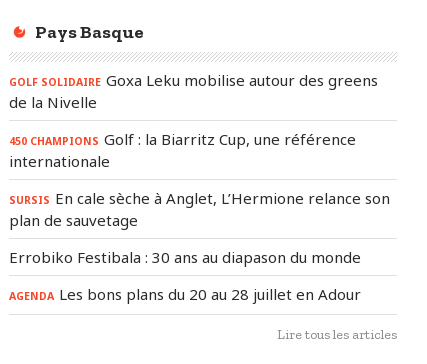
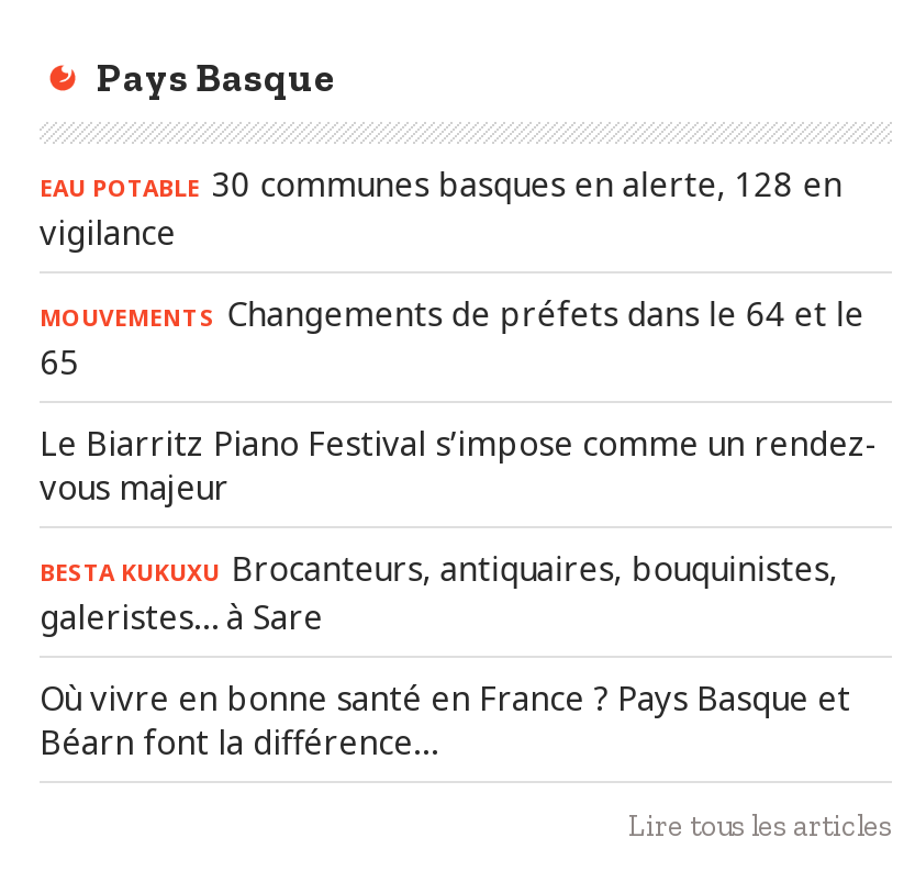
[9,70,378,112] GOLF SOLIDAIRE Goxa Leku mobilise autour des greens | de la Nivelle -> [40,162,842,254] EAU POTABLE 30 communes basques en alerte, 128 en | vigilance
[9,129,356,171] 450 CHAMPIONS Golf : la Biarritz Cup, une référence | internationale -> [40,292,864,384] MOUVEMENTS Changements de préfets dans le 64 et le | 65
[9,188,390,230] SURSIS En cale sèche à Anglet, L’Hermione relance son | plan de sauvetage -> [40,421,879,509] Le Biarritz Piano Festival s’impose comme un rendez- | vous majeur
[9,247,361,267] Errobiko Festibala : 30 ans au diapason du monde -> [40,546,837,639] BESTA KUKUXU Brocanteurs, antiquaires, bouquinistes, | galeristes… à Sare
[9,284,361,304] AGENDA Les bons plans du 20 au 28 juillet en Adour -> [40,676,850,764] Où vivre en bonne santé en France ? Pays Basque et | Béarn font la différence…

